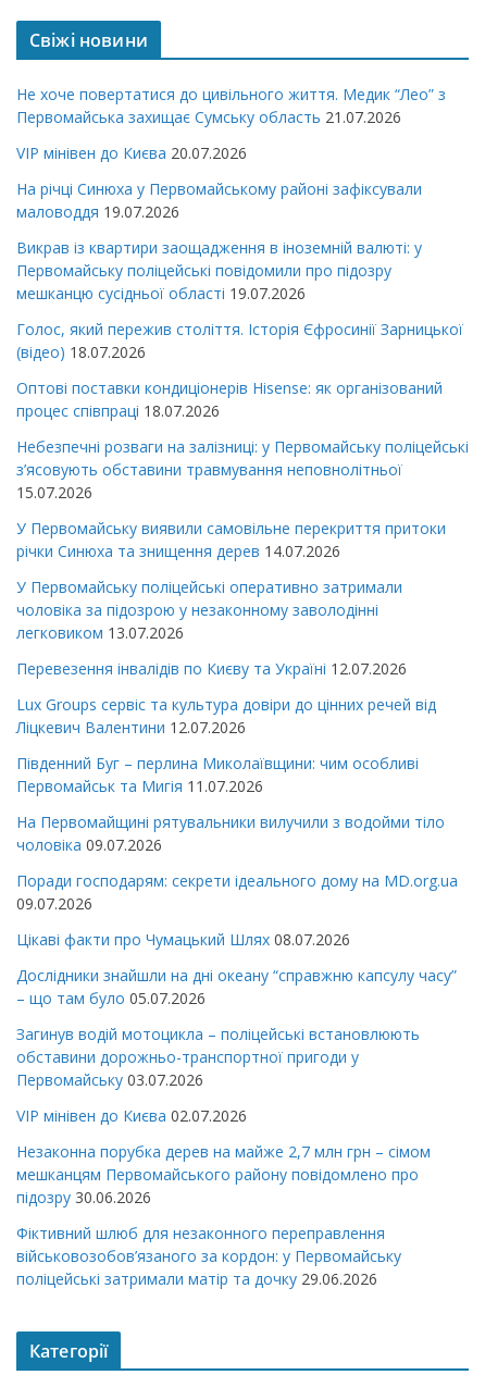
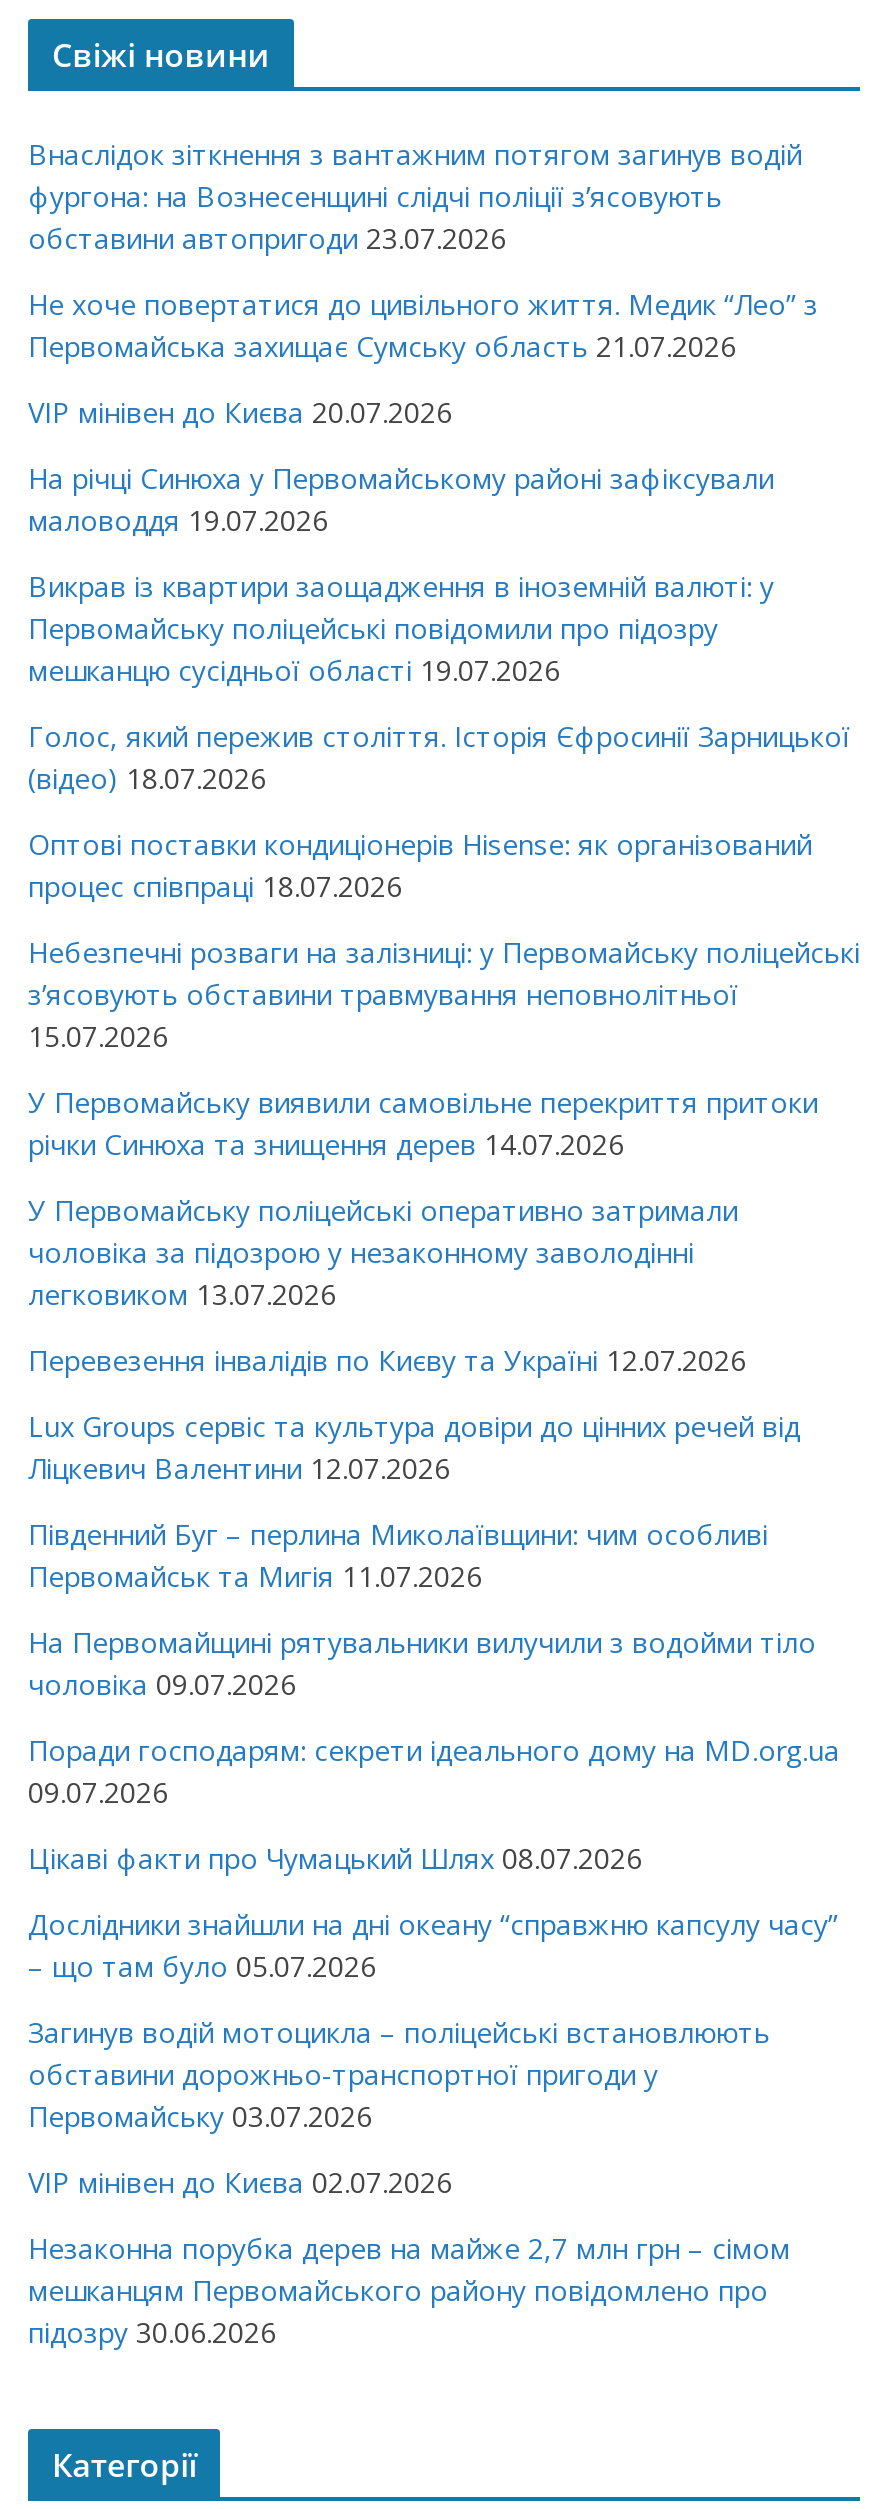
none -> [28,135,802,257] Внаслідок зіткнення з вантажним потягом загинув водій | фургона: на Вознесенщині слідчі поліції з’ясовують | обставини автопригоди 23.07.2026
moved [16,84,469,1207] -> [28,285,860,2351]: Не хоче повертатися до цивільного життя. Медик “Лео” з | Первомайська захищає Сумську область 21.07.2026 | На річці Синюха у Первомайському районі зафіксували | ... | мешканцям Первомайського району повідомлено про | підозру 30.06.2026
[16,1223,401,1289] Фіктивний шлюб для незаконного переправлення | військовозобов’язаного за кордон: у Первомайську | поліцейські затримали матір та дочку 29.06.2026 -> none

